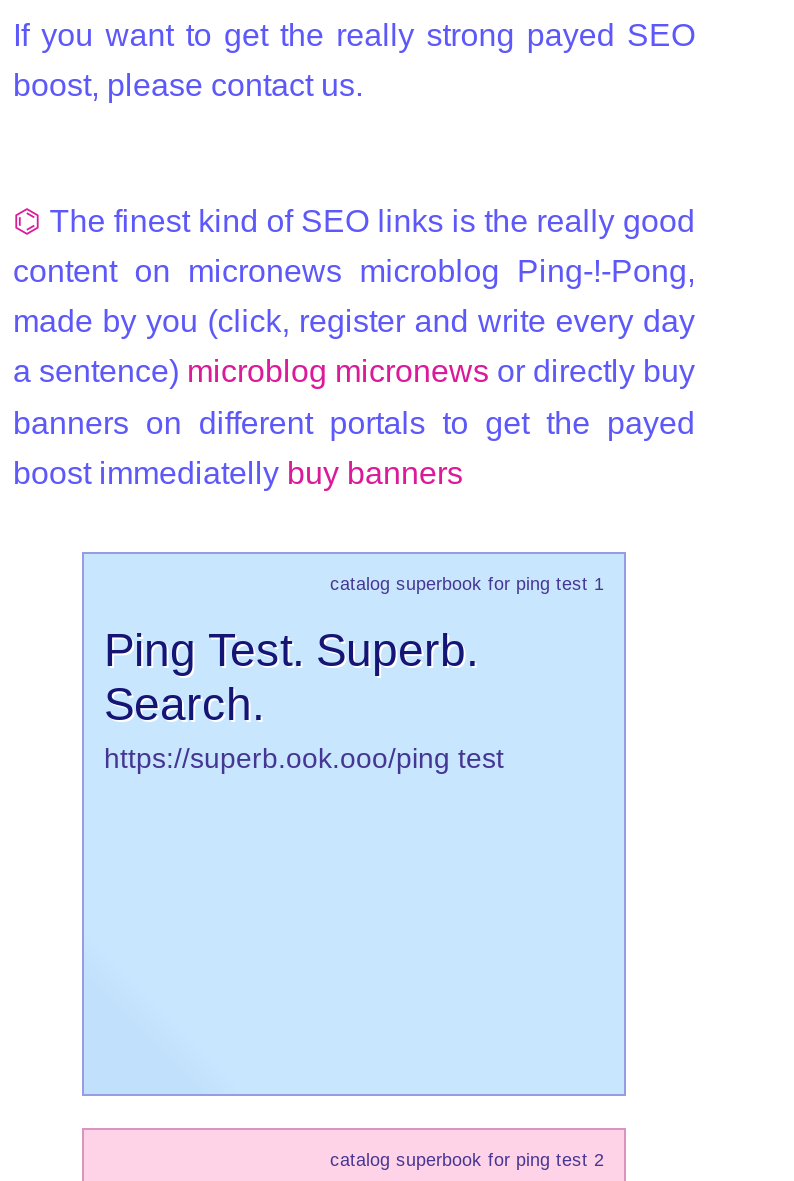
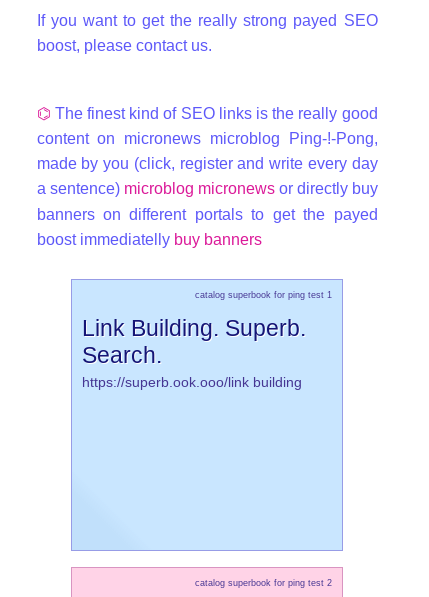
[104,624,478,676] Ping Test. Superb. -> [82,315,306,341] Link Building. Superb.
[104,742,504,774] https://superb.ook.ooo/ping test -> [82,374,302,390] https://superb.ook.ooo/link building

